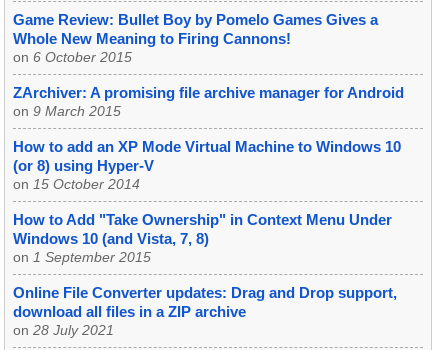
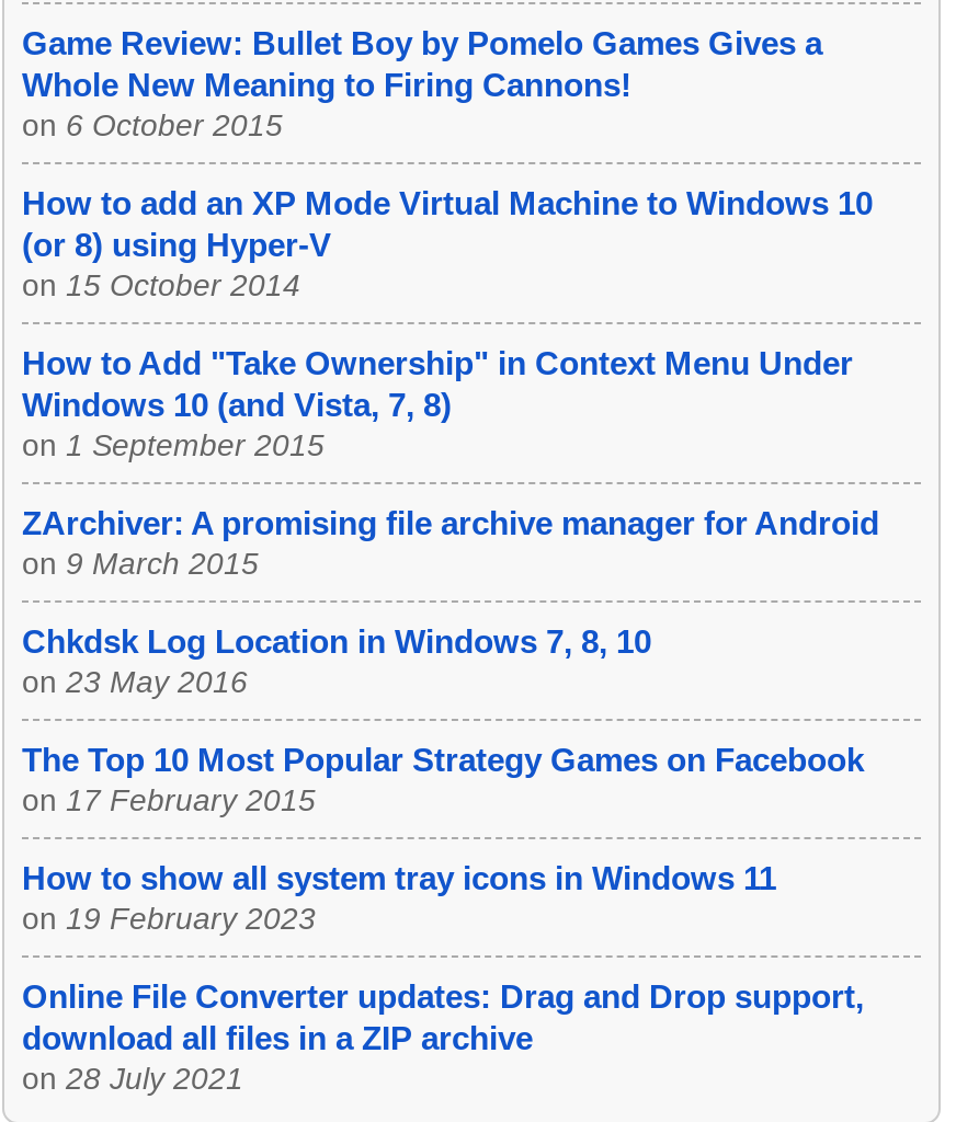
moved [13,84,404,119] -> [22,505,879,582]: ZArchiver: A promising file archive manager for Android | on 9 March 2015
moved [13,138,401,265] -> [22,185,873,463]: How to add an XP Mode Virtual Machine to Windows 10 | (or 8) using Hyper-V | on 15 October 2014 | How to Add "Take Ownership" in Context Menu Under | Windows 10 (and Vista, 7, 8) | on 1 September 2015
none -> [22,623,864,937] Chkdsk Log Location in Windows 7, 8, 10 | on 23 May 2016 | The Top 10 Most Popular Strategy Games on Facebook | on 17 February 2015 | How to show all system tray icons in Windows 11 | on 19 February 2023

